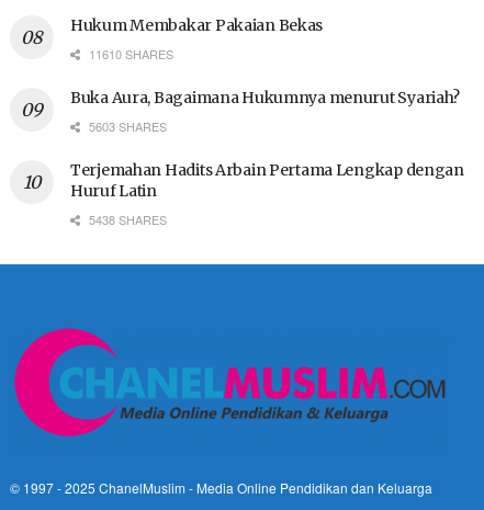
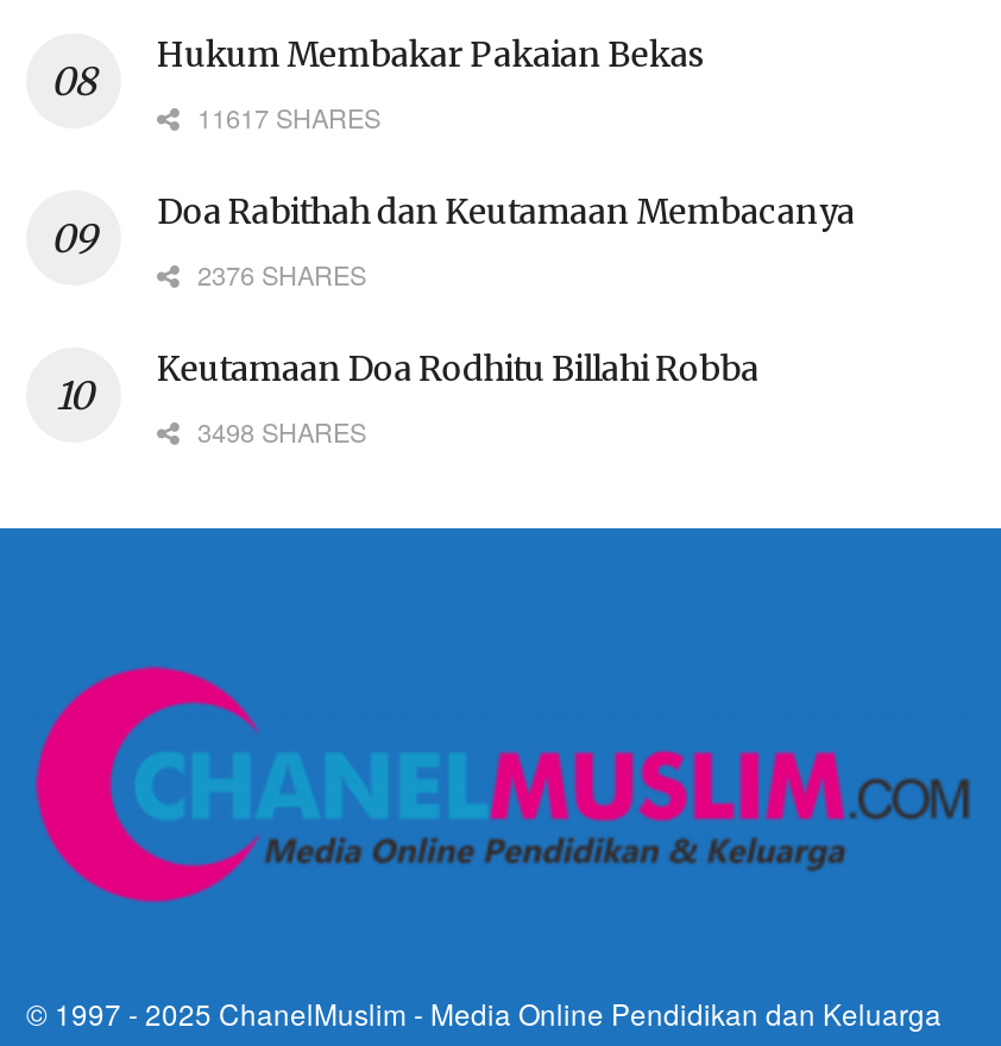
[86,45,173,62] 11610 SHARES -> [190,97,380,135] 11617 SHARES
[70,88,460,107] Buka Aura, Bagaimana Hukumnya menurut Syariah? -> [157,190,855,233] Doa Rabithah dan Keutamaan Membacanya
[86,117,167,135] 5603 SHARES -> [190,254,366,292] 2376 SHARES
[70,160,464,201] Terjemahan Hadits Arbain Pertama Lengkap dengan | Huruf Latin -> [157,347,759,390] Keutamaan Doa Rodhitu Billahi Robba
[86,210,167,228] 5438 SHARES -> [190,411,366,450] 3498 SHARES

